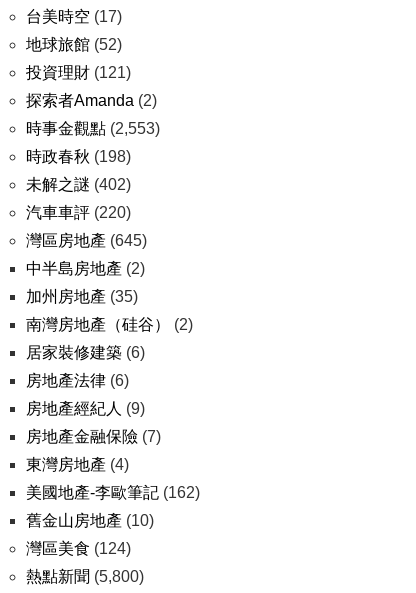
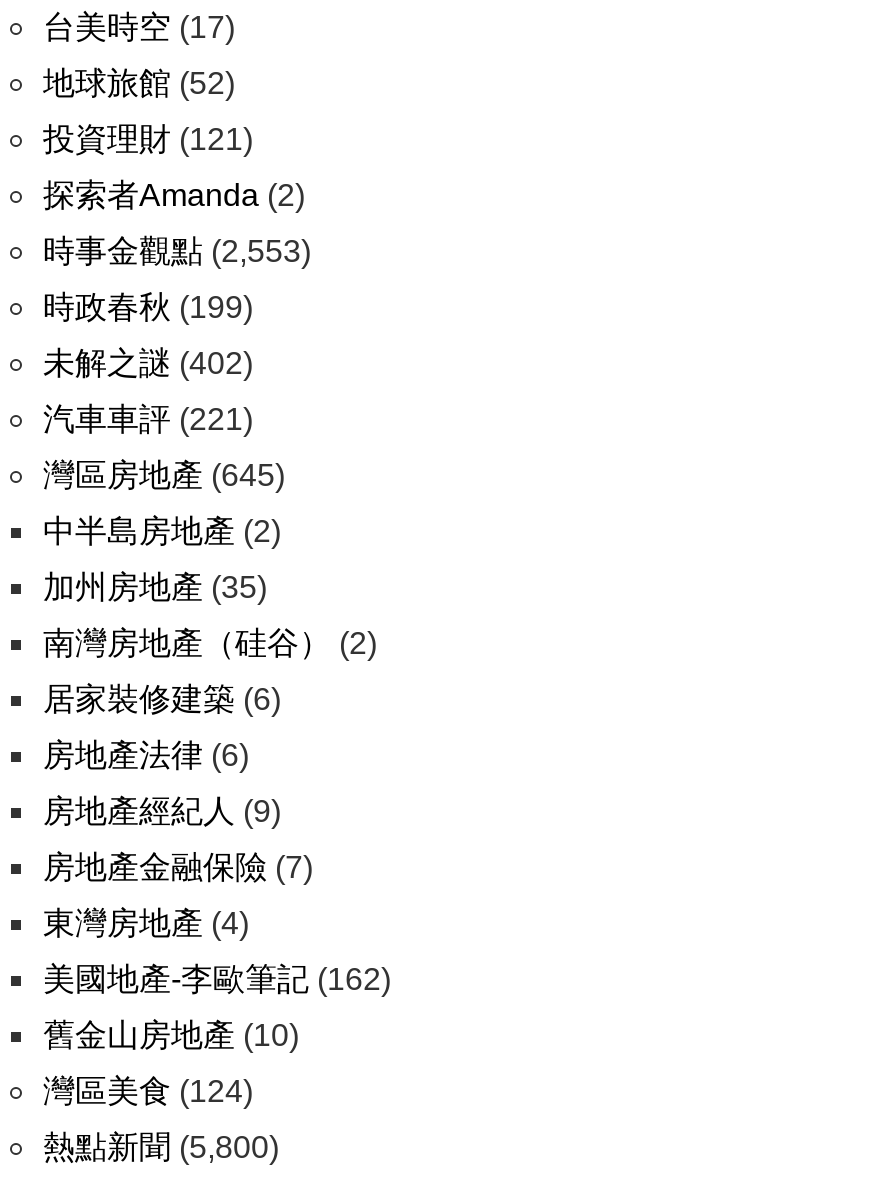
[26,148,131,165] 時政春秋(198) -> [43,290,253,324] 時政春秋(199)
[26,204,131,221] 汽車車評(220) -> [43,402,253,436] 汽車車評(221)

